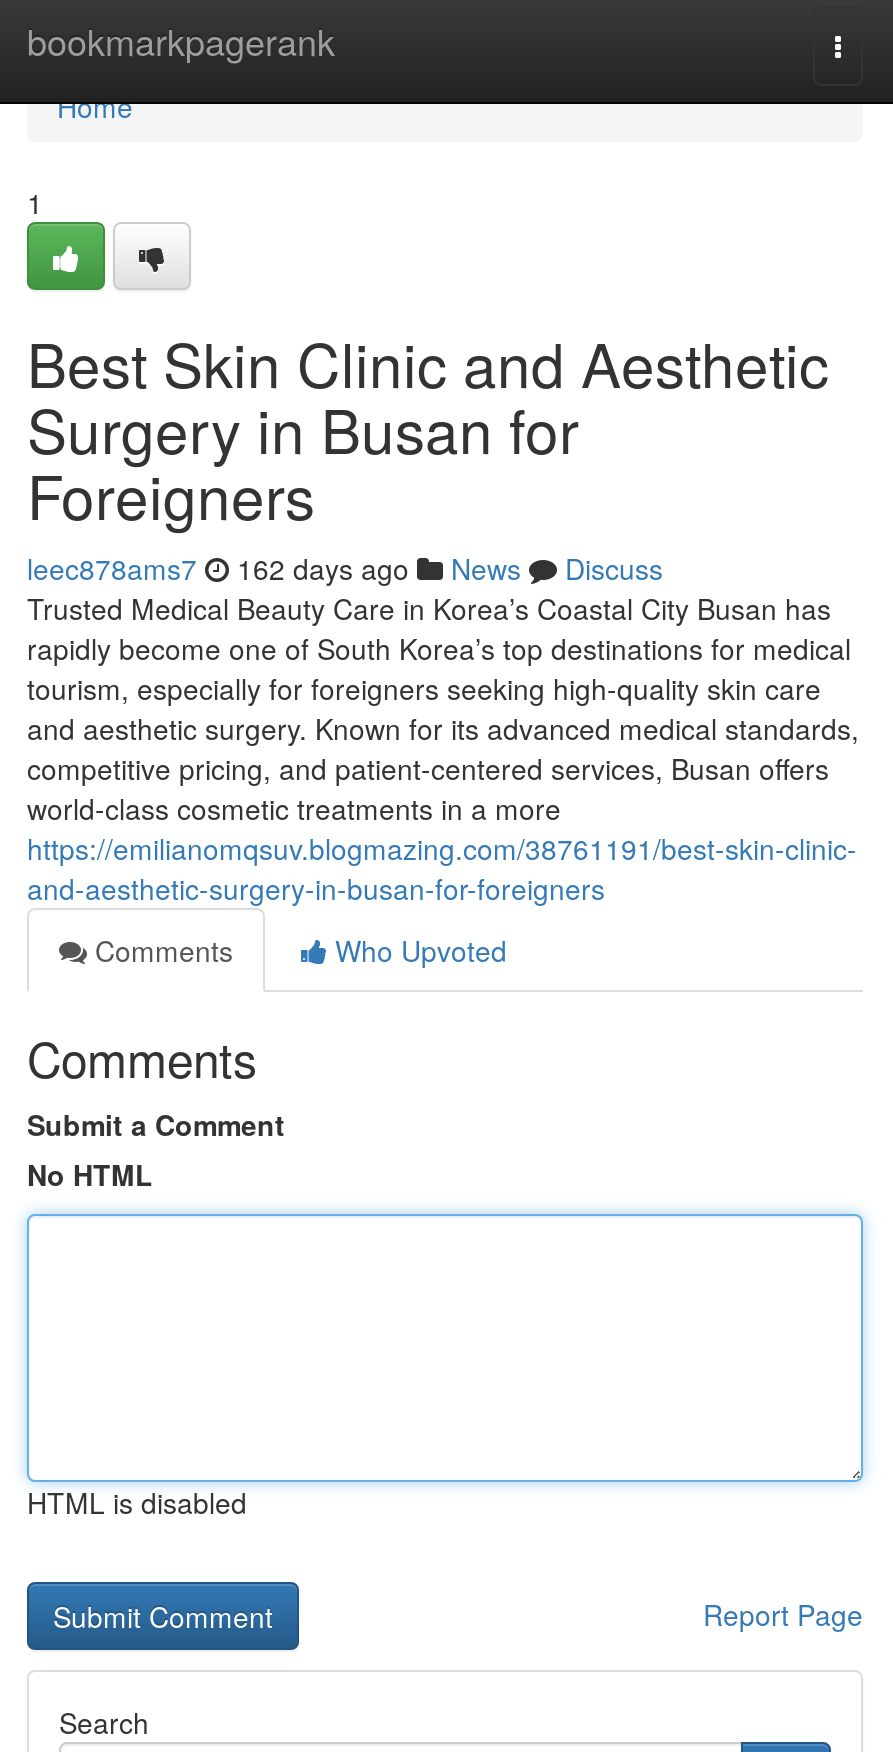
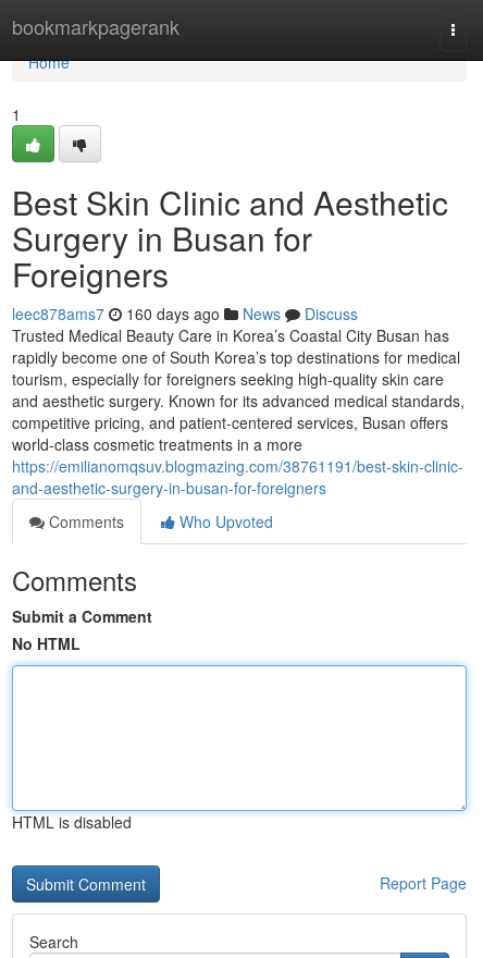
[27,548,663,588] leec878ams7 162 days ago News Discuss -> [12,303,358,324] leec878ams7 160 days ago News Discuss

